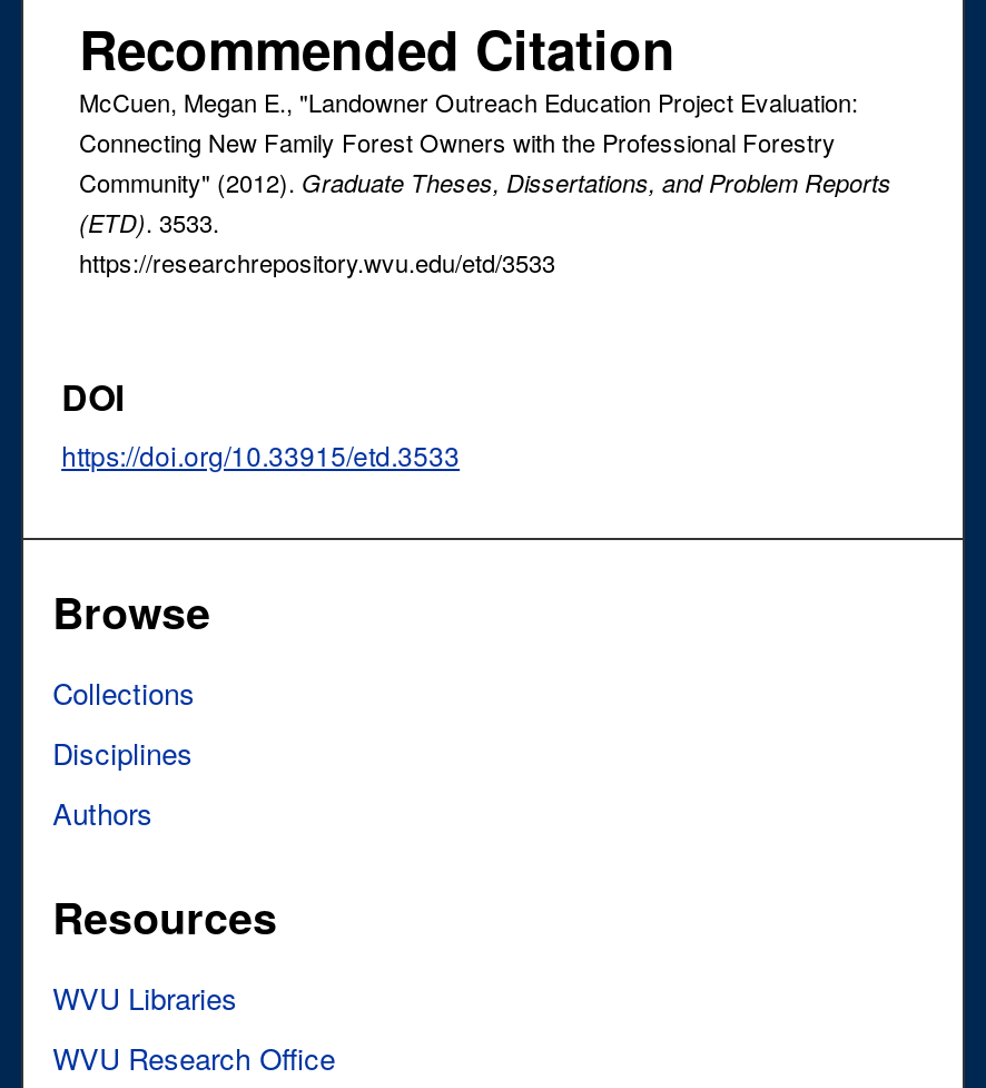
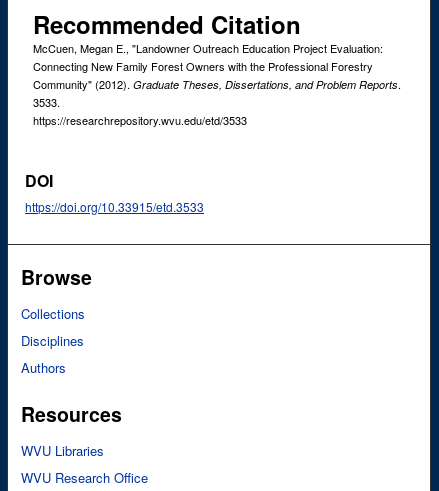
[79,165,891,241] Community" (2012). Graduate Theses, Dissertations, and Problem Reports | (ETD). 3533. -> [33,76,401,110] Community" (2012). Graduate Theses, Dissertations, and Problem Reports. | 3533.

